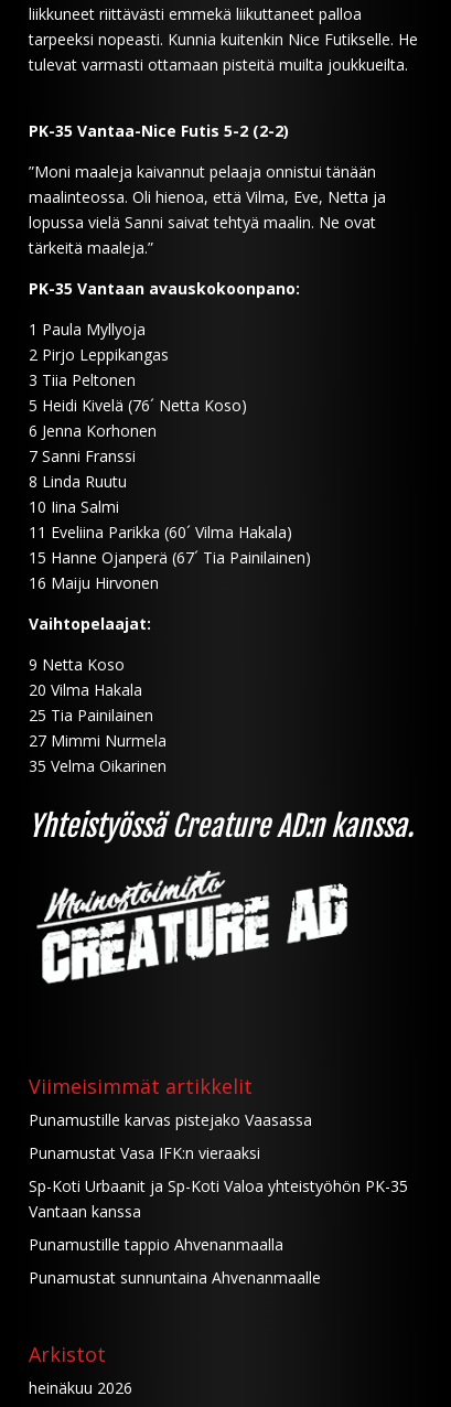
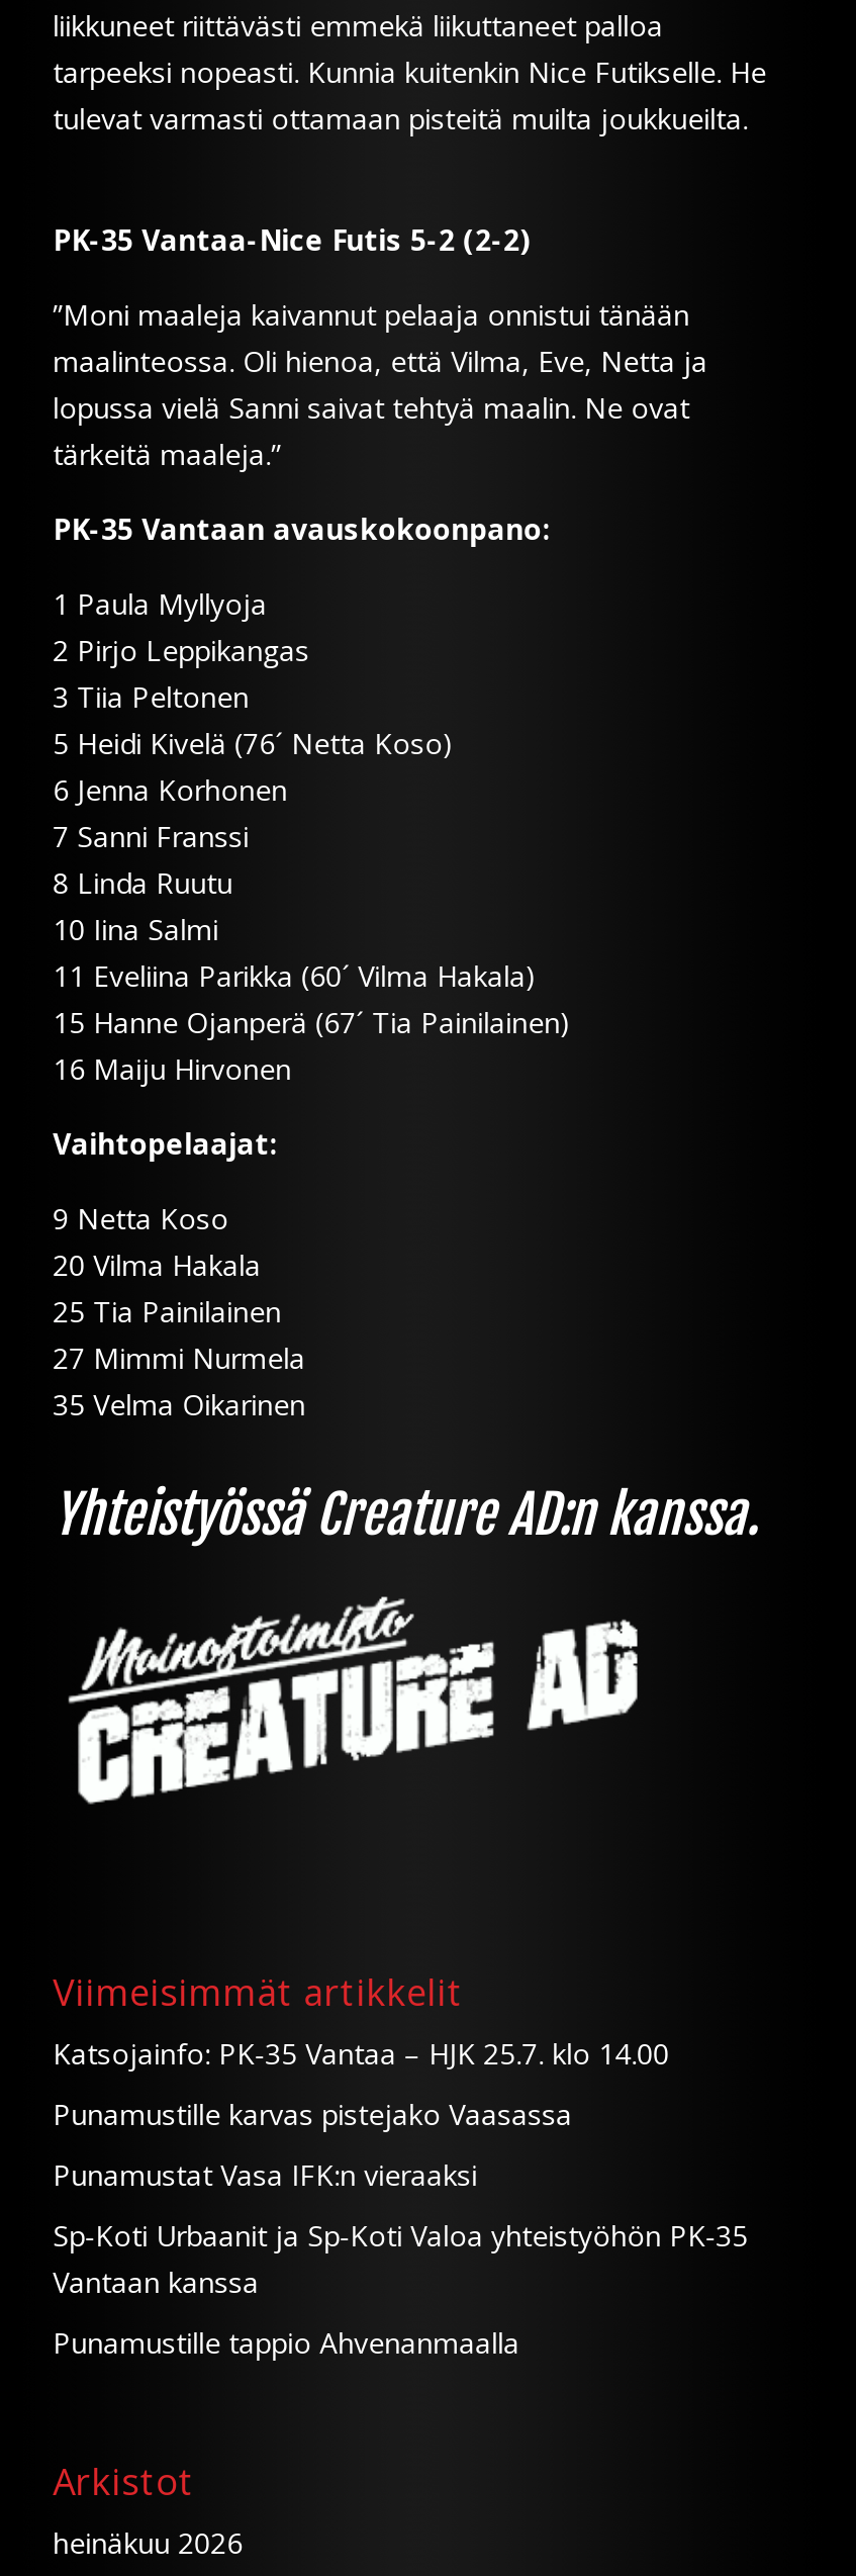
none -> [53,2034,669,2072] Katsojainfo: PK-35 Vantaa – HJK 25.7. klo 14.00
moved [28,1109,408,1255] -> [53,2094,748,2361]: Punamustille karvas pistejako Vaasassa | Punamustat Vasa IFK:n vieraaksi | Sp-Koti Urbaanit ja Sp-Koti Valoa yhteistyöhön PK-35 | Vantaan kanssa | Punamustille tappio Ahvenanmaalla
[28,1267,320,1288] Punamustat sunnuntaina Ahvenanmaalle -> none

